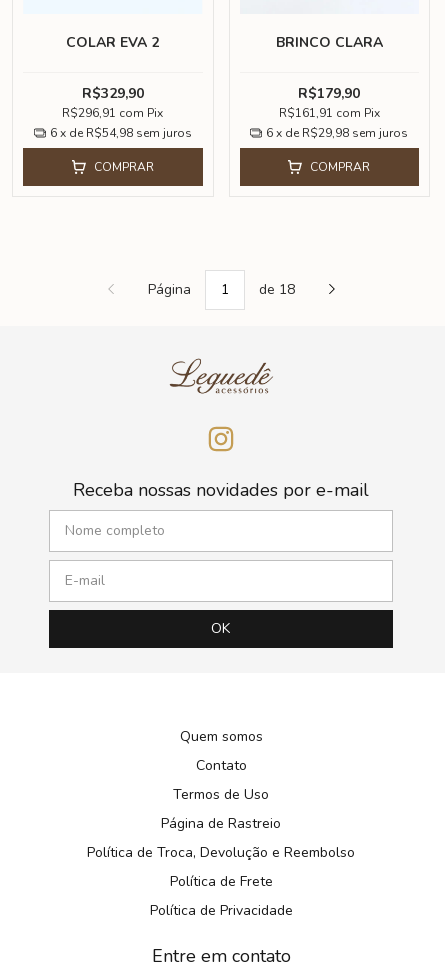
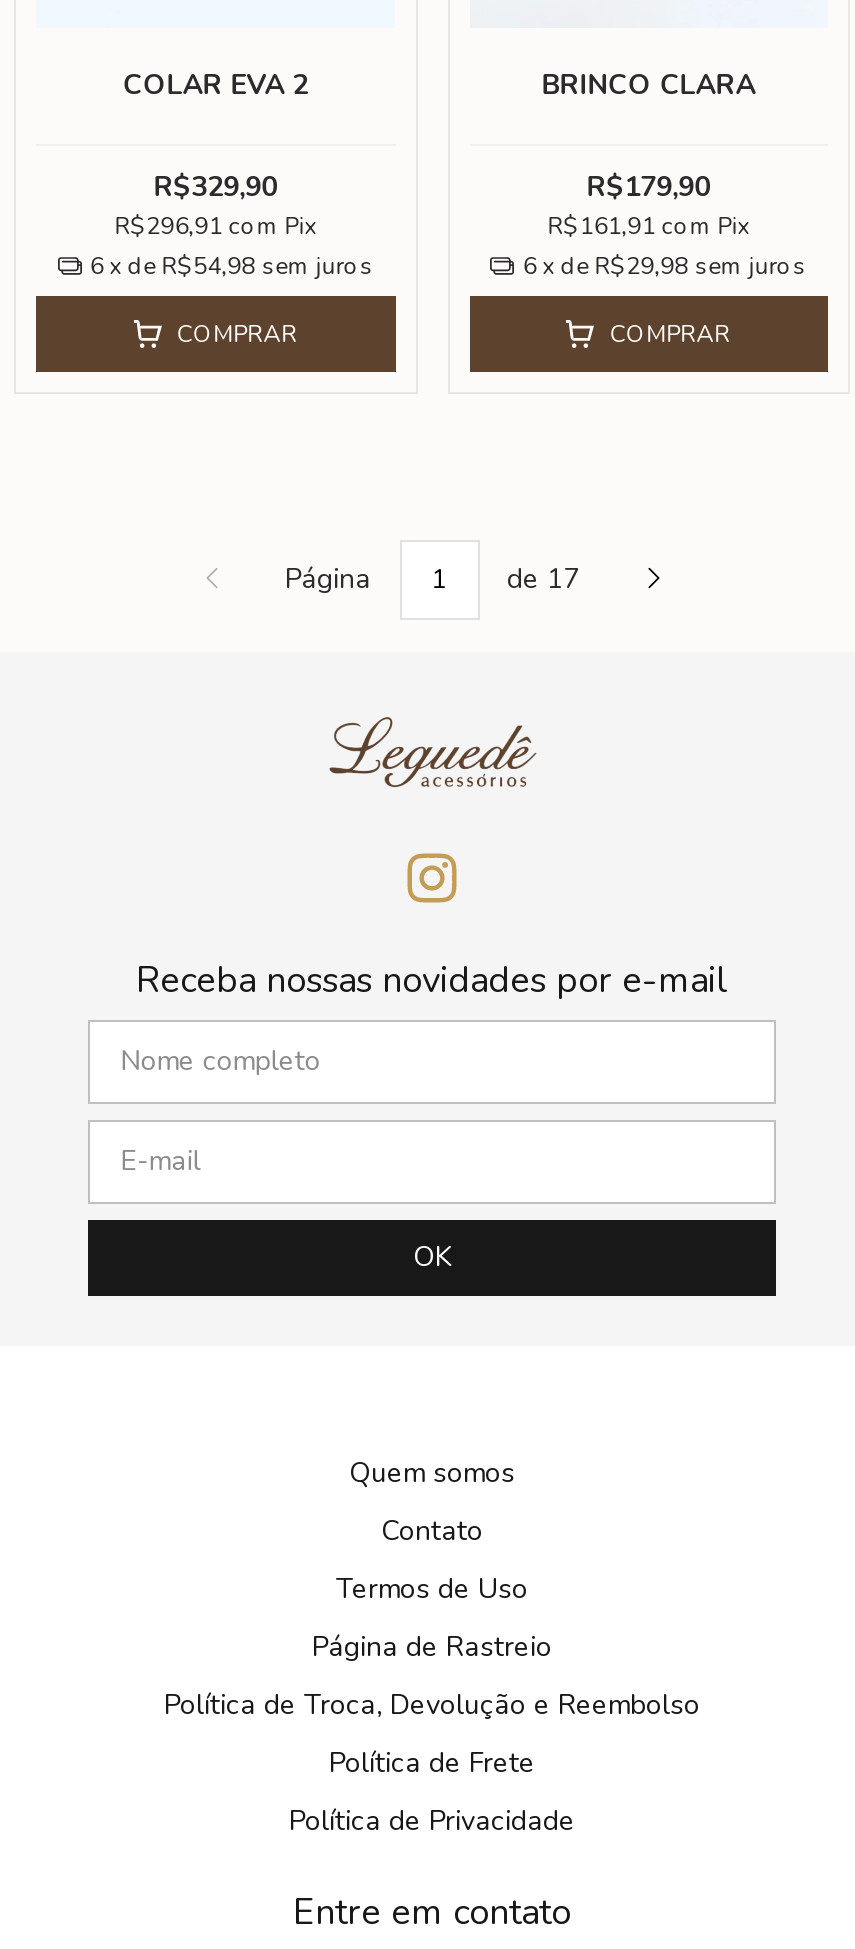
[258,280,294,299] de 18 -> [507,560,579,598] de 17

